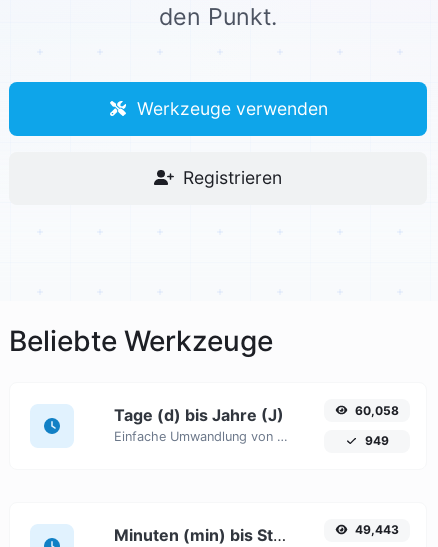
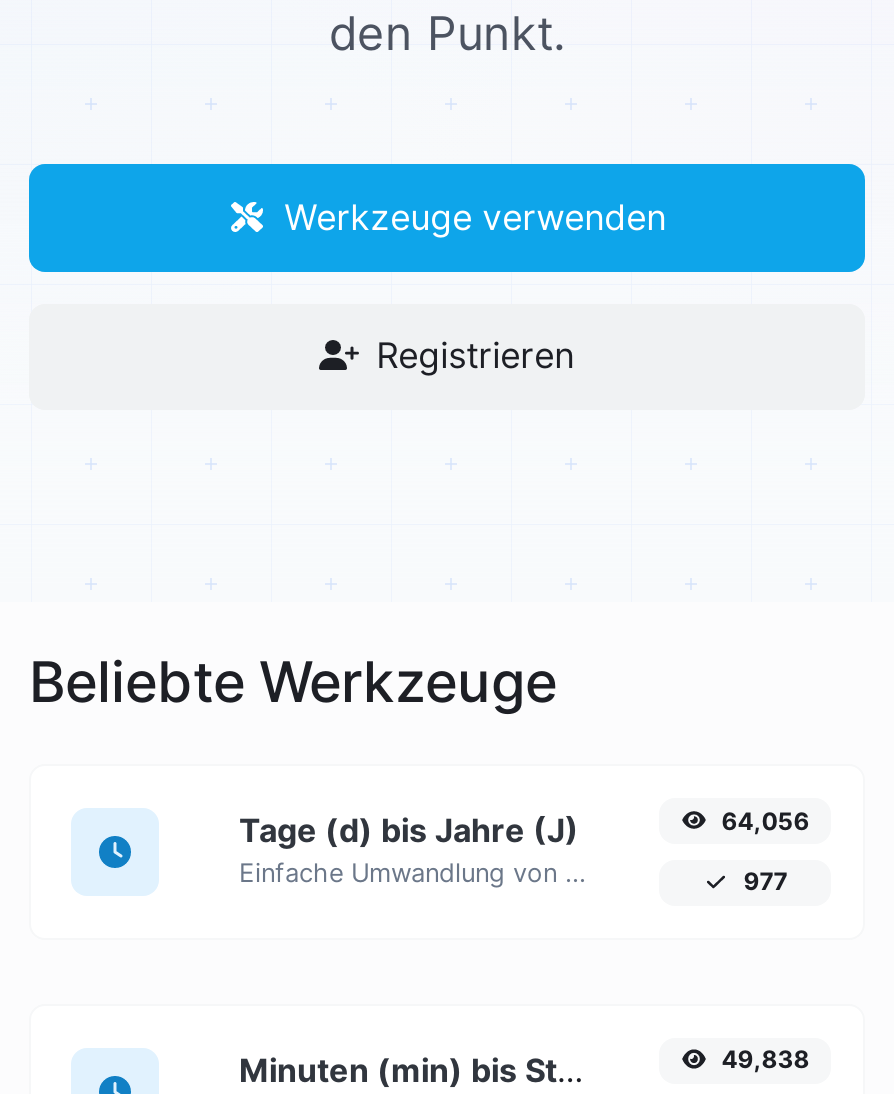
[352,403,399,418] 60,058 -> [715,805,809,835] 64,056
[362,433,389,448] 949 -> [737,867,787,897] 977
[352,522,399,537] 49,443 -> [715,1044,809,1074] 49,838

